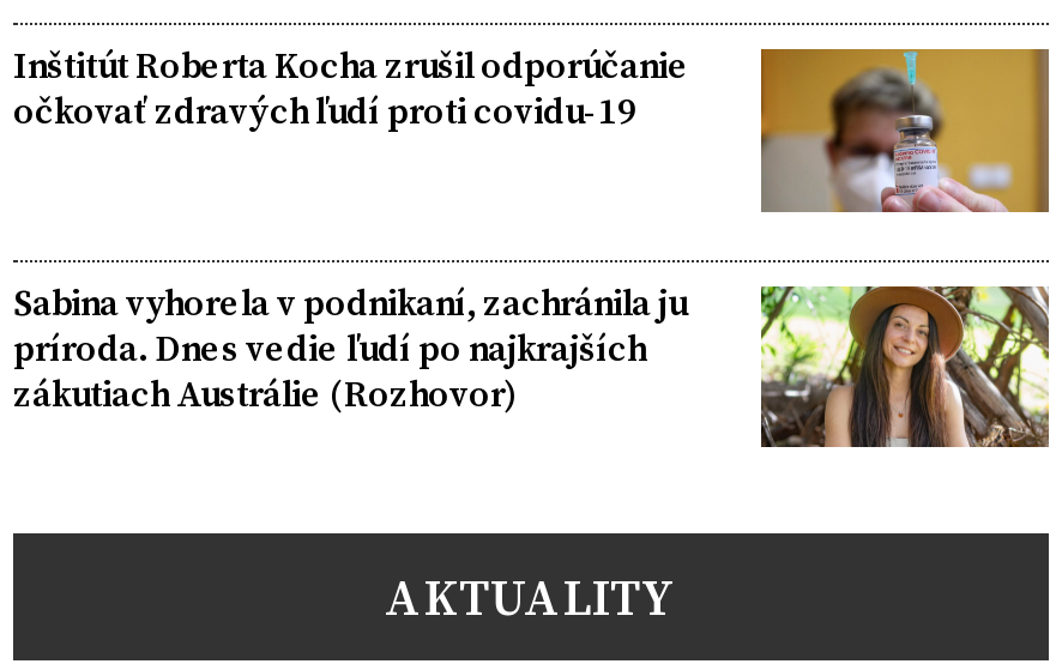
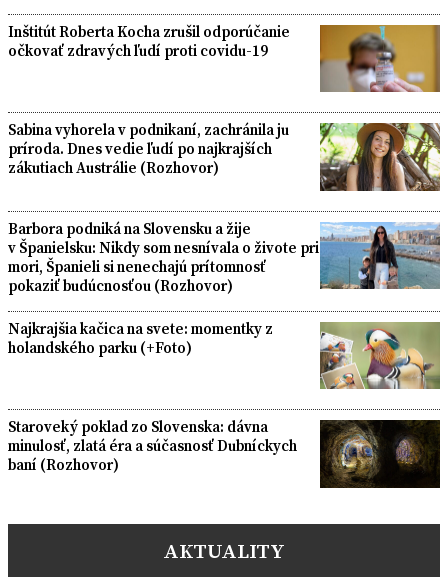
none -> [8,218,441,358] [image] | Barbora podniká na Slovensku a žije | v Španielsku: Nikdy som nesnívala o živote pri | mori, Španieli si nenechajú prítomnosť | pokaziť budúcnosťou (Rozhovor) | Najkrajšia kačica na svete: momentky z | holandského parku (+Foto)
none -> [8,416,441,489] [image] | Staroveký poklad zo Slovenska: dávna | minulosť, zlatá éra a súčasnosť Dubníckych | baní (Rozhovor)
none -> [320,322,440,389] [image]

